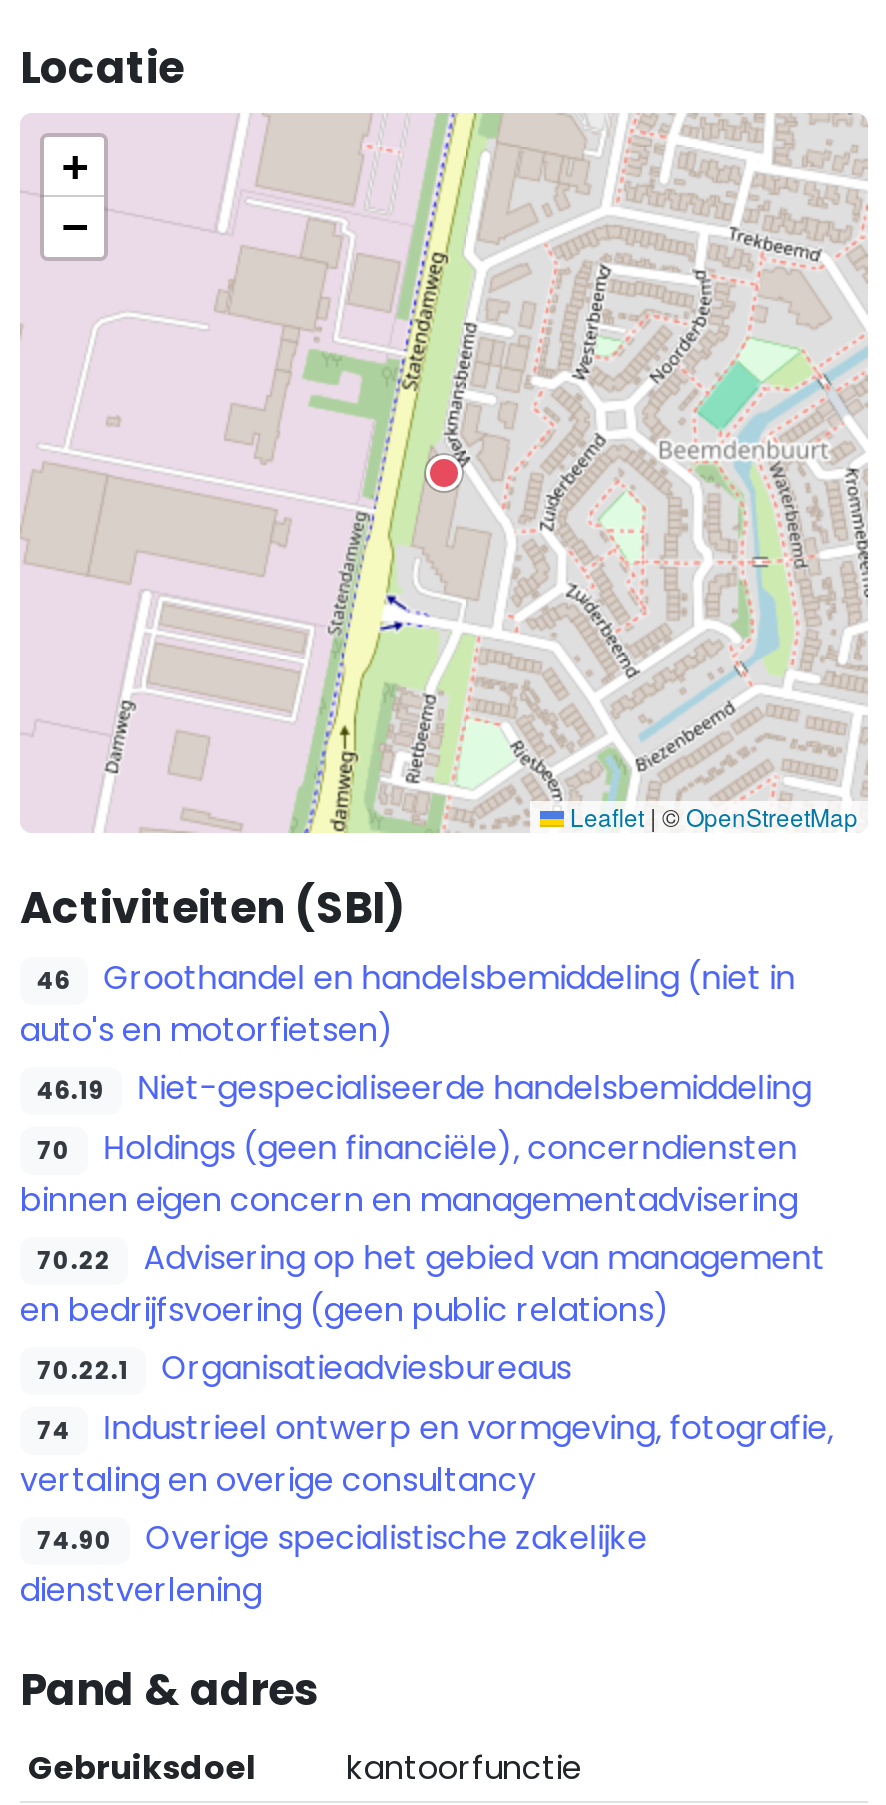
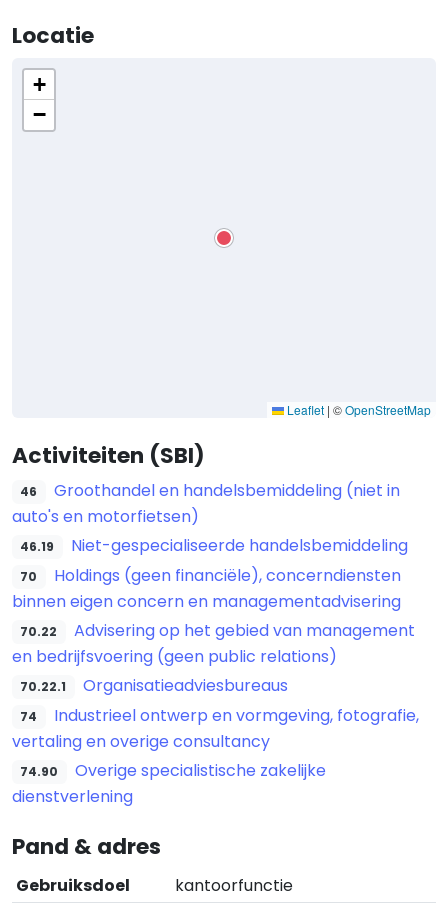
[20,111,870,835] [image] -> none

